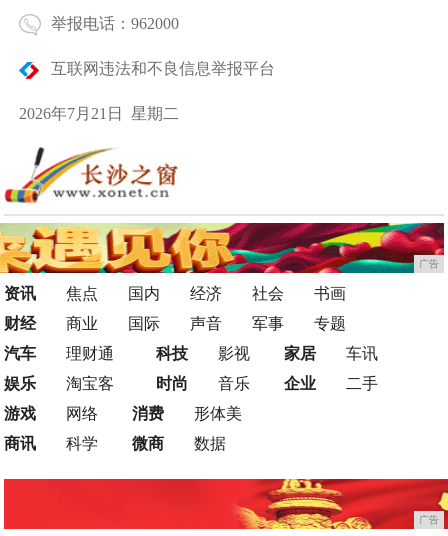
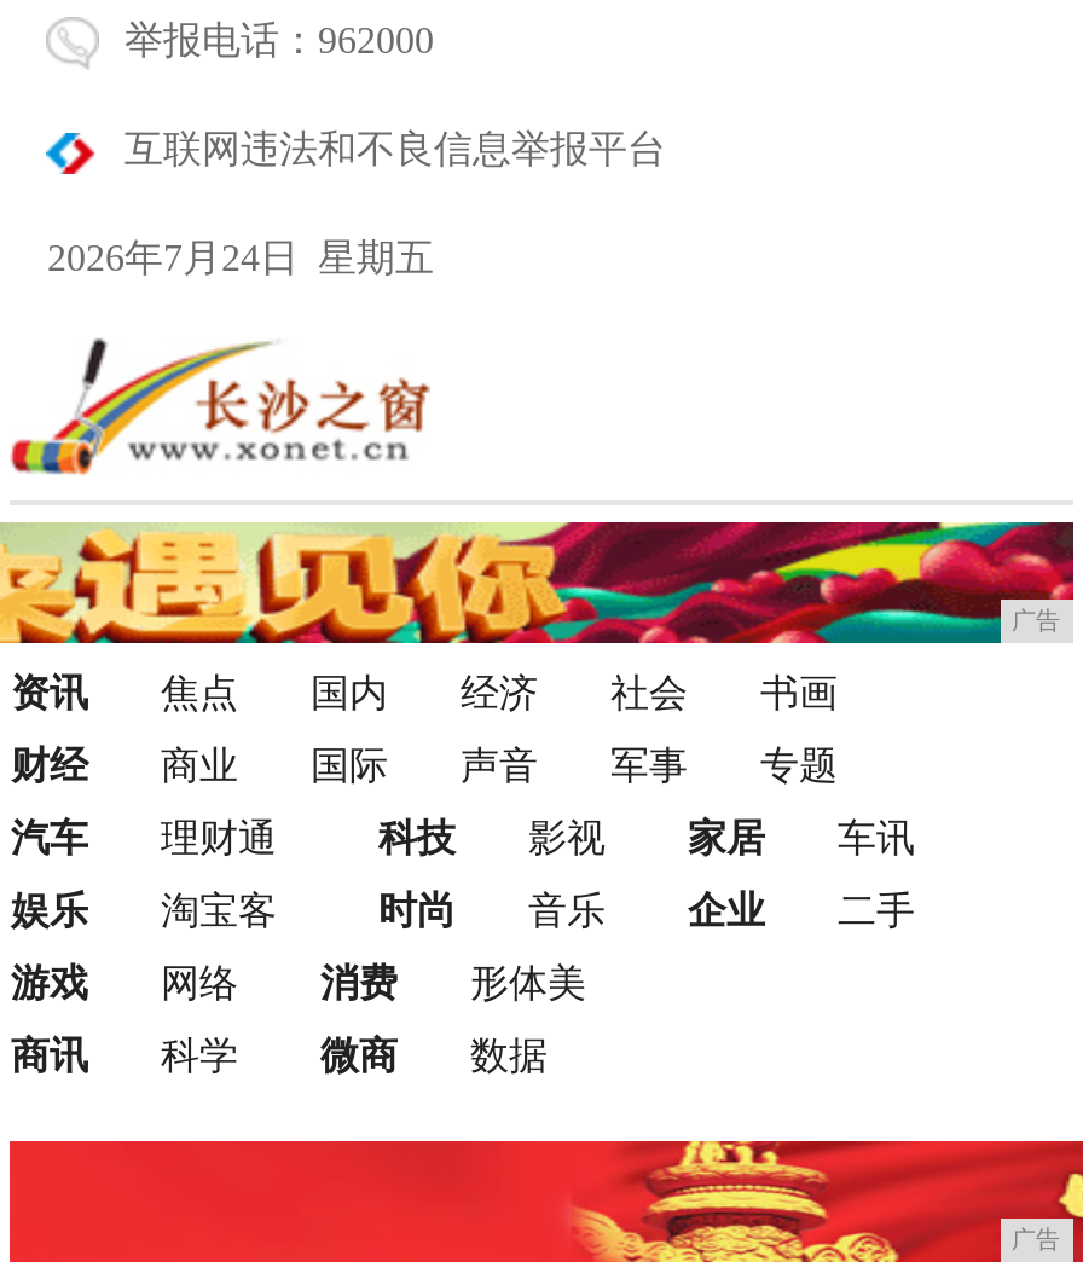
[19,105,179,122] 2026年7月21日 星期二 -> [47,237,434,278] 2026年7月24日 星期五

